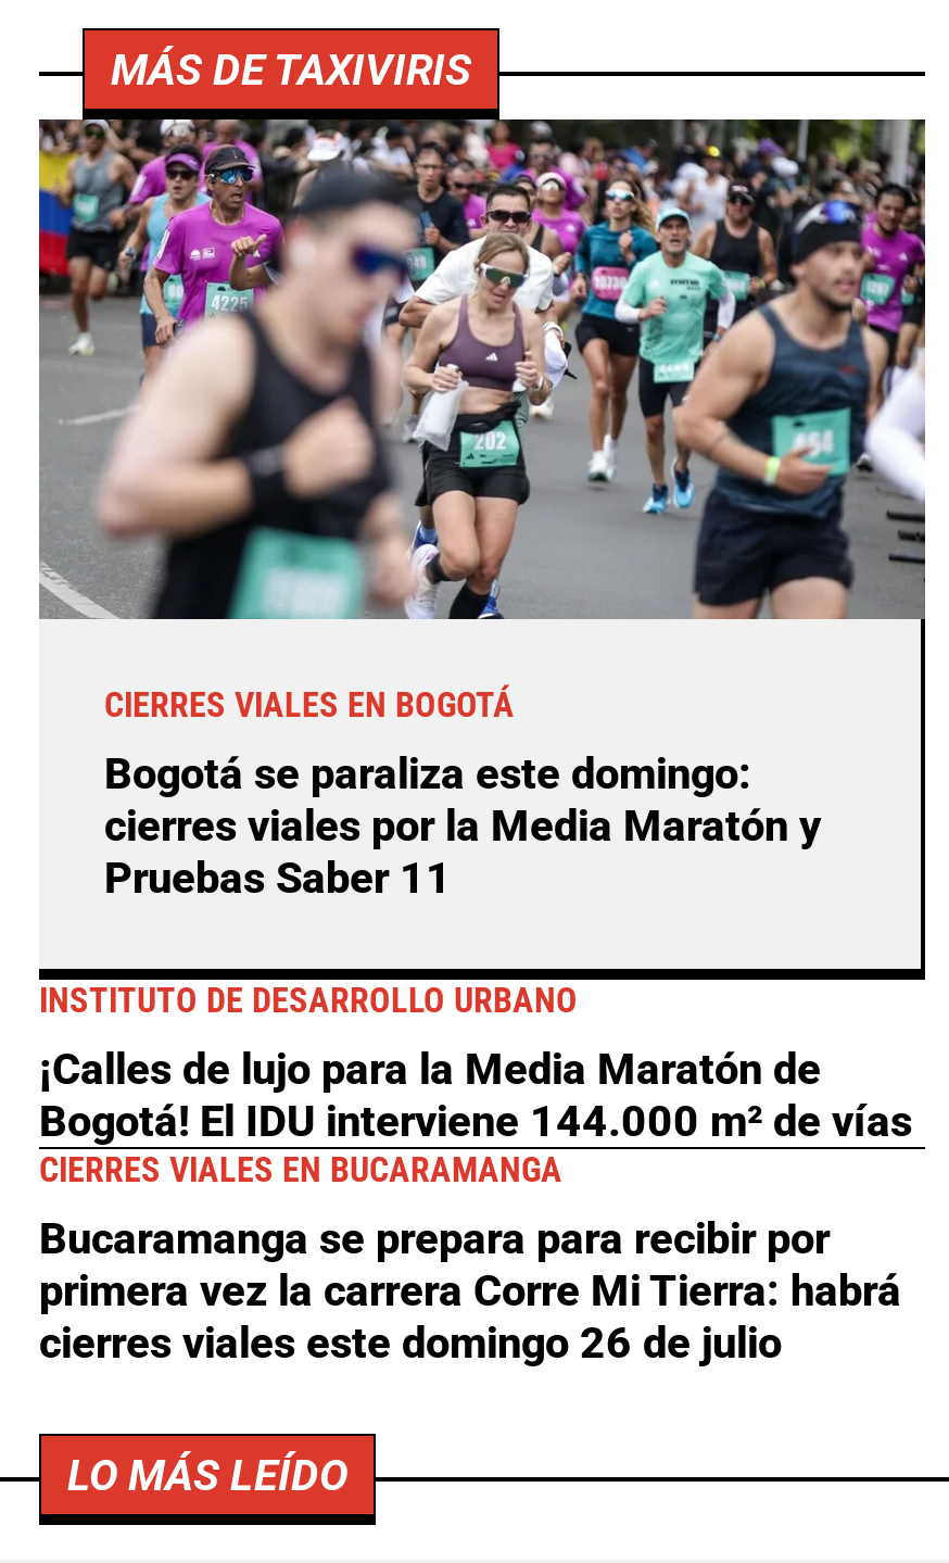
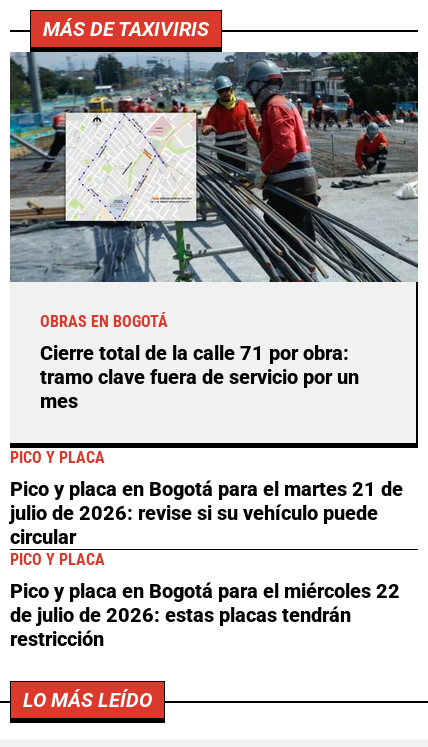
[37,117,927,903] [image] | CIERRES VIALES EN BOGOTÁ | Bogotá se paraliza este domingo: | cierres viales por la Media Maratón y | Pruebas Saber 11 -> [9,51,419,413] [image] | OBRAS EN BOGOTÁ | Cierre total de la calle 71 por obra: | tramo clave fuera de servicio por un | mes
[39,979,912,1368] INSTITUTO DE DESARROLLO URBANO | ¡Calles de lujo para la Media Maratón de | Bogotá! El IDU interviene 144.000 m² de vías | CIERRES VIALES EN BUCARAMANGA | Bucaramanga se prepara para recibir por | primera vez la carrera Corre Mi Tierra: habrá | cierres viales este domingo 26 de julio -> [10,448,403,651] PICO Y PLACA | Pico y placa en Bogotá para el martes 21 de | julio de 2026: revise si su vehículo puede | circular | PICO Y PLACA | Pico y placa en Bogotá para el miércoles 22 | de julio de 2026: estas placas tendrán | restricción

